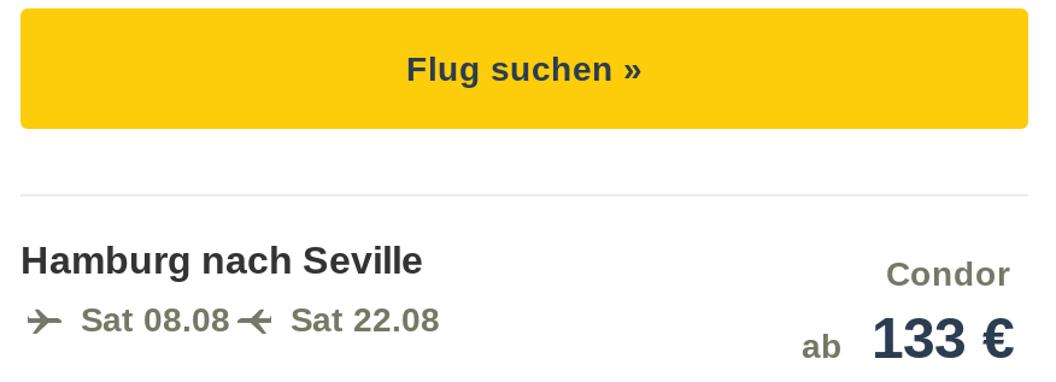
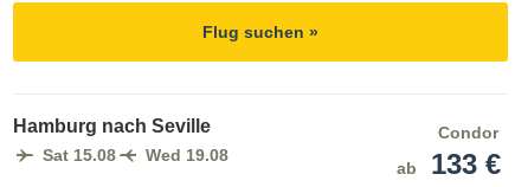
[81,301,440,340] Sat 08.08 | Sat 22.08 -> [43,146,228,165] Sat 15.08 | Wed 19.08

